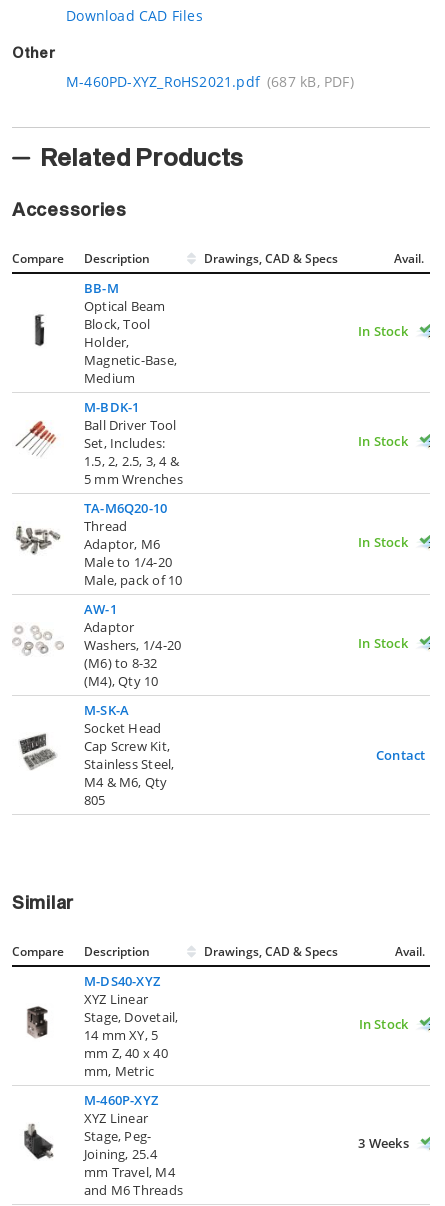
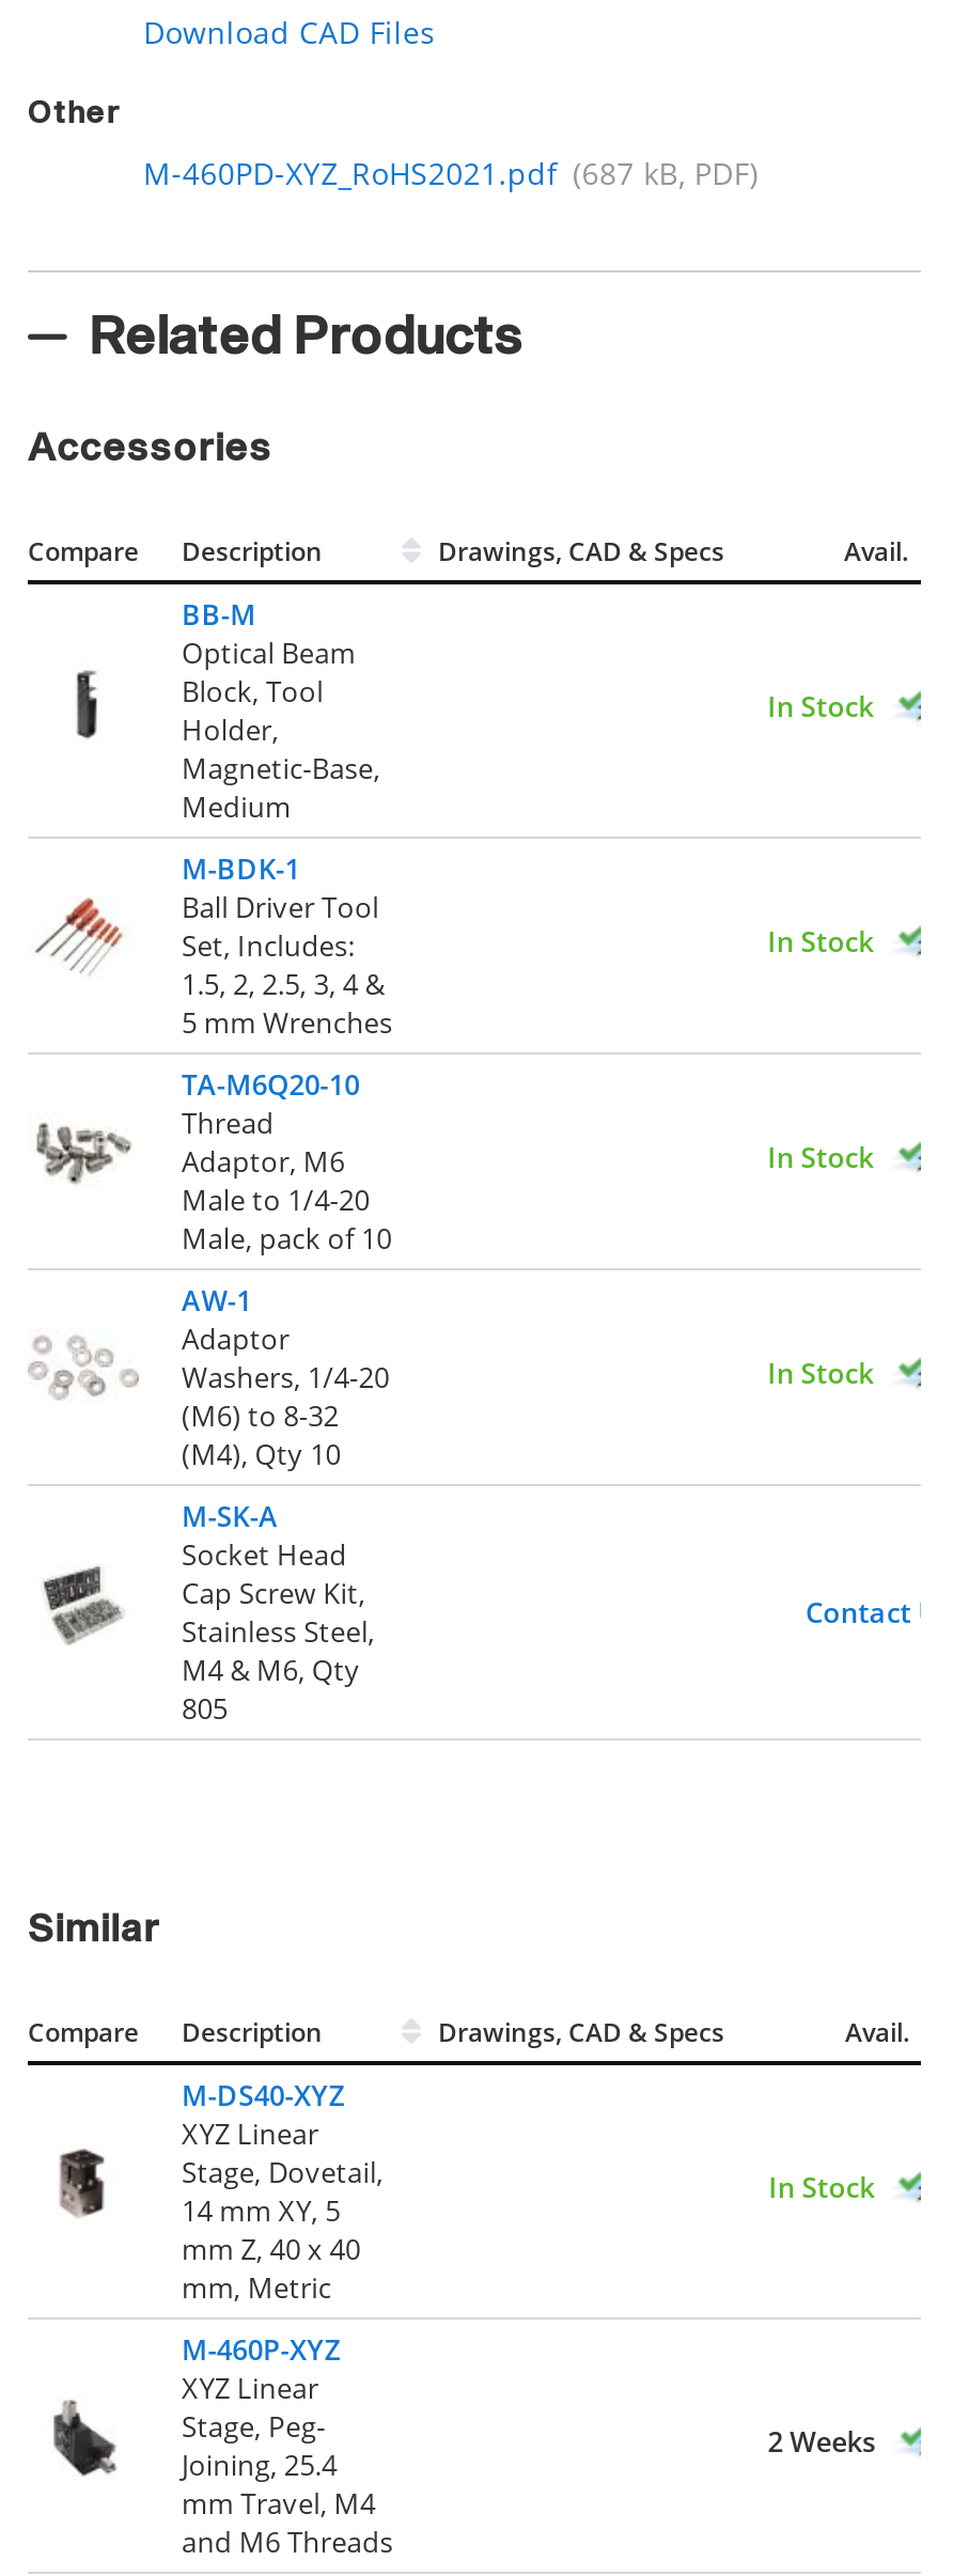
[358,1134,409,1152] 3 Weeks -> [768,2422,875,2461] 2 Weeks

